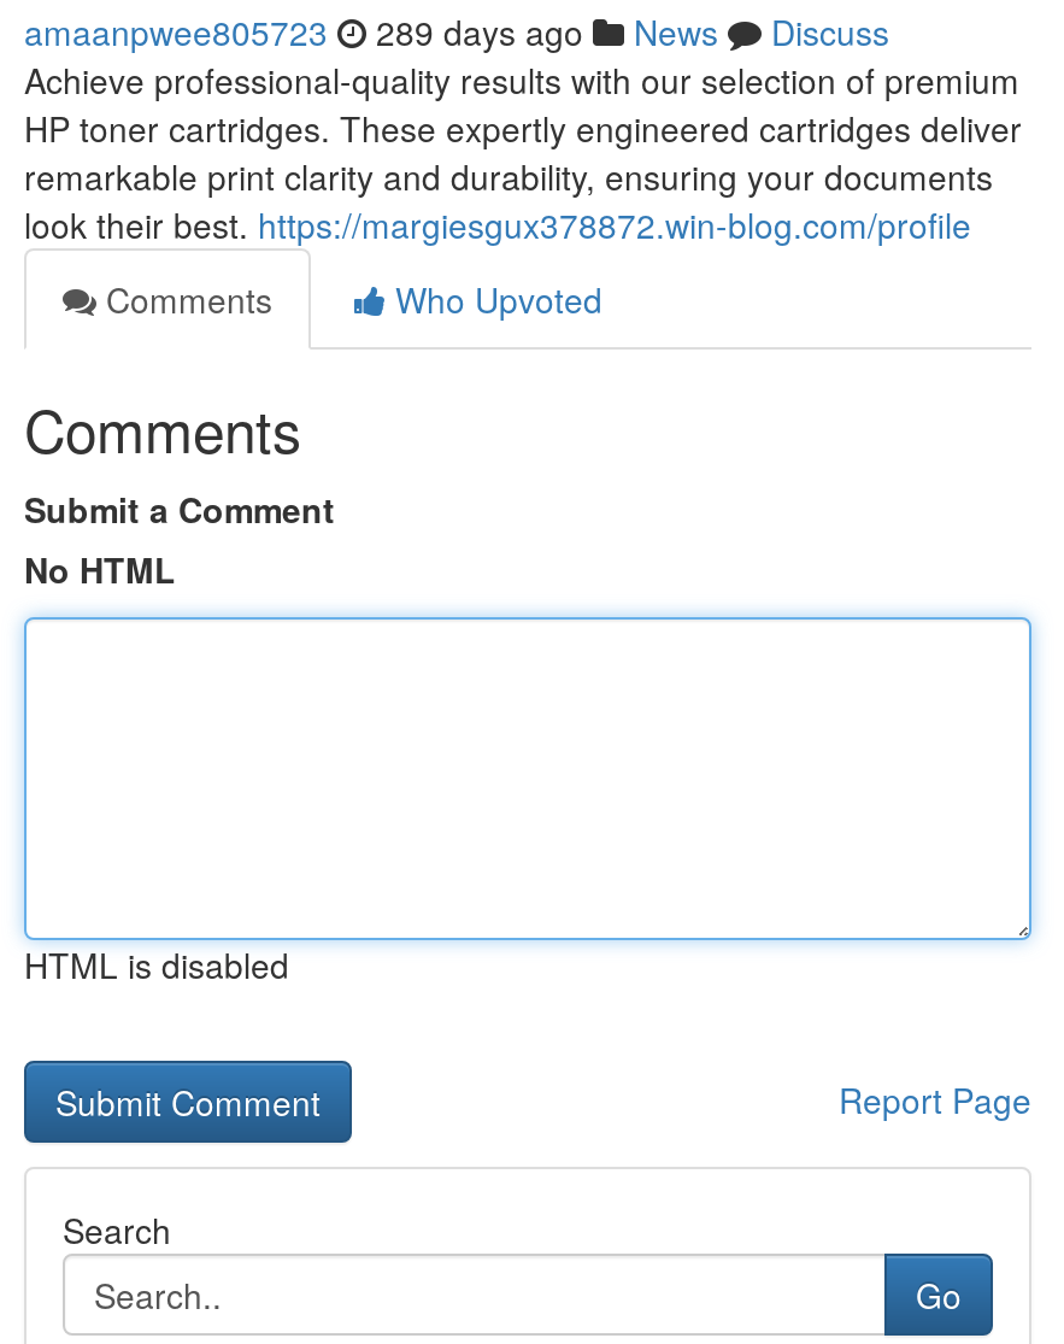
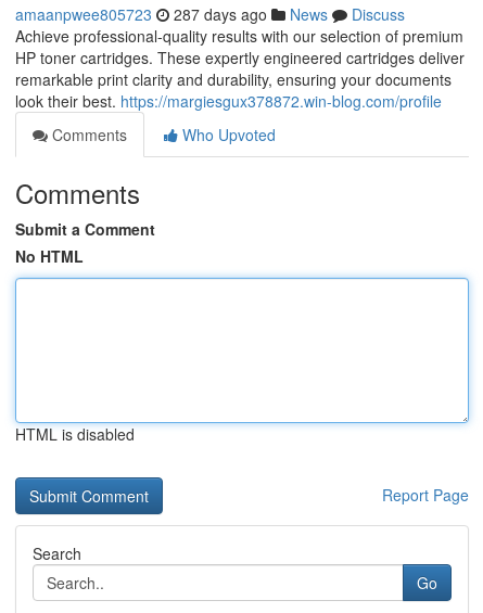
[24,7,889,55] amaanpwee805723 289 days ago News Discuss -> [15,3,405,25] amaanpwee805723 287 days ago News Discuss

